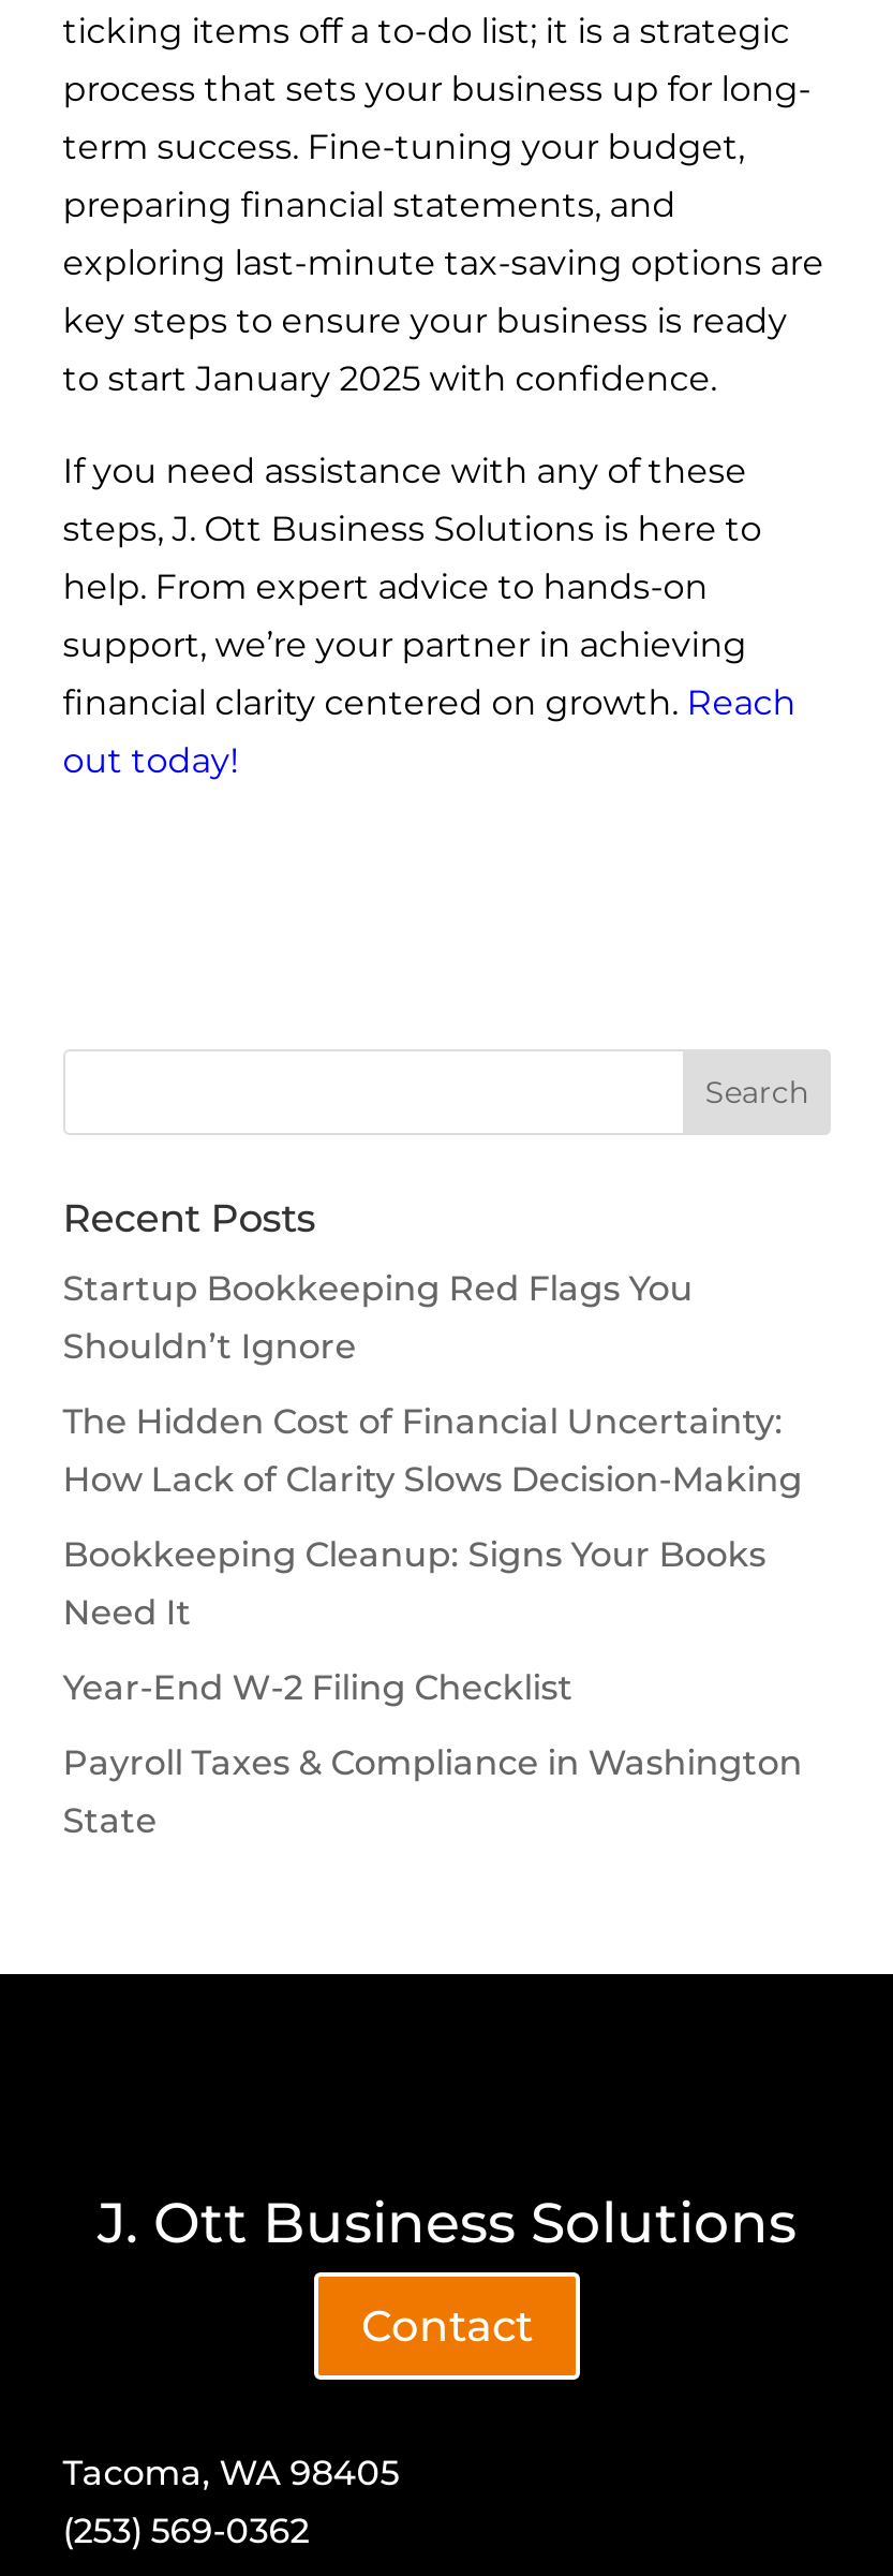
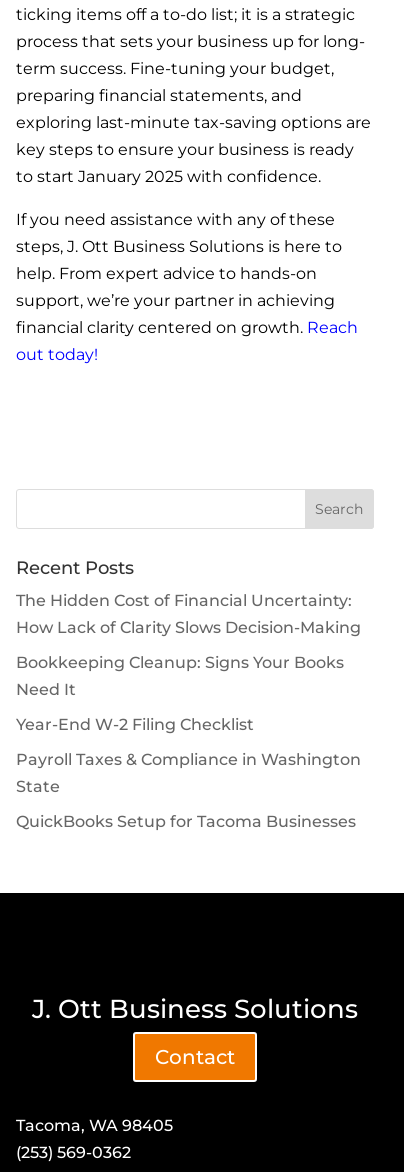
[63,1269,693,1367] Startup Bookkeeping Red Flags You | Shouldn’t Ignore -> none
moved [63,1402,803,1842] -> [16,591,361,796]: The Hidden Cost of Financial Uncertainty: | How Lack of Clarity Slows Decision-Making | Bookkeeping Cleanup: Signs Your Books | Need It | Year-End W-2 Filing Checklist | Payroll Taxes & Compliance in Washington | State
none -> [16,812,356,831] QuickBooks Setup for Tacoma Businesses

